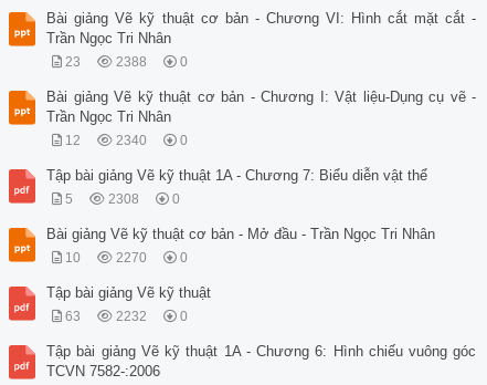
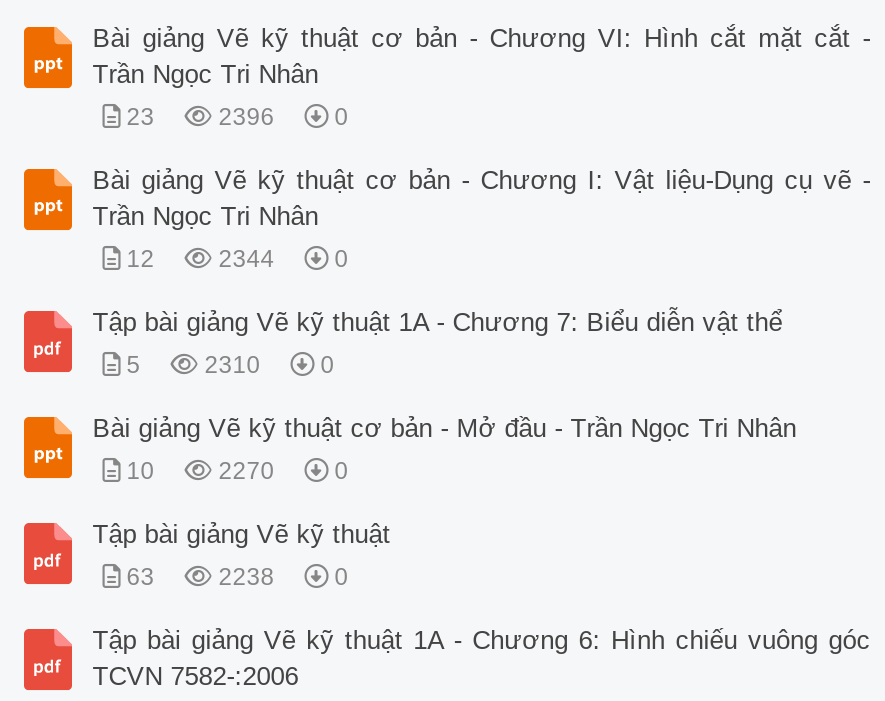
[116,54,147,70] 2388 -> [218,103,274,131] 2396
[116,133,147,148] 2340 -> [218,245,274,273] 2344
[108,191,139,207] 2308 -> [204,351,260,379] 2310
[116,309,147,324] 2232 -> [218,563,274,591] 2238

